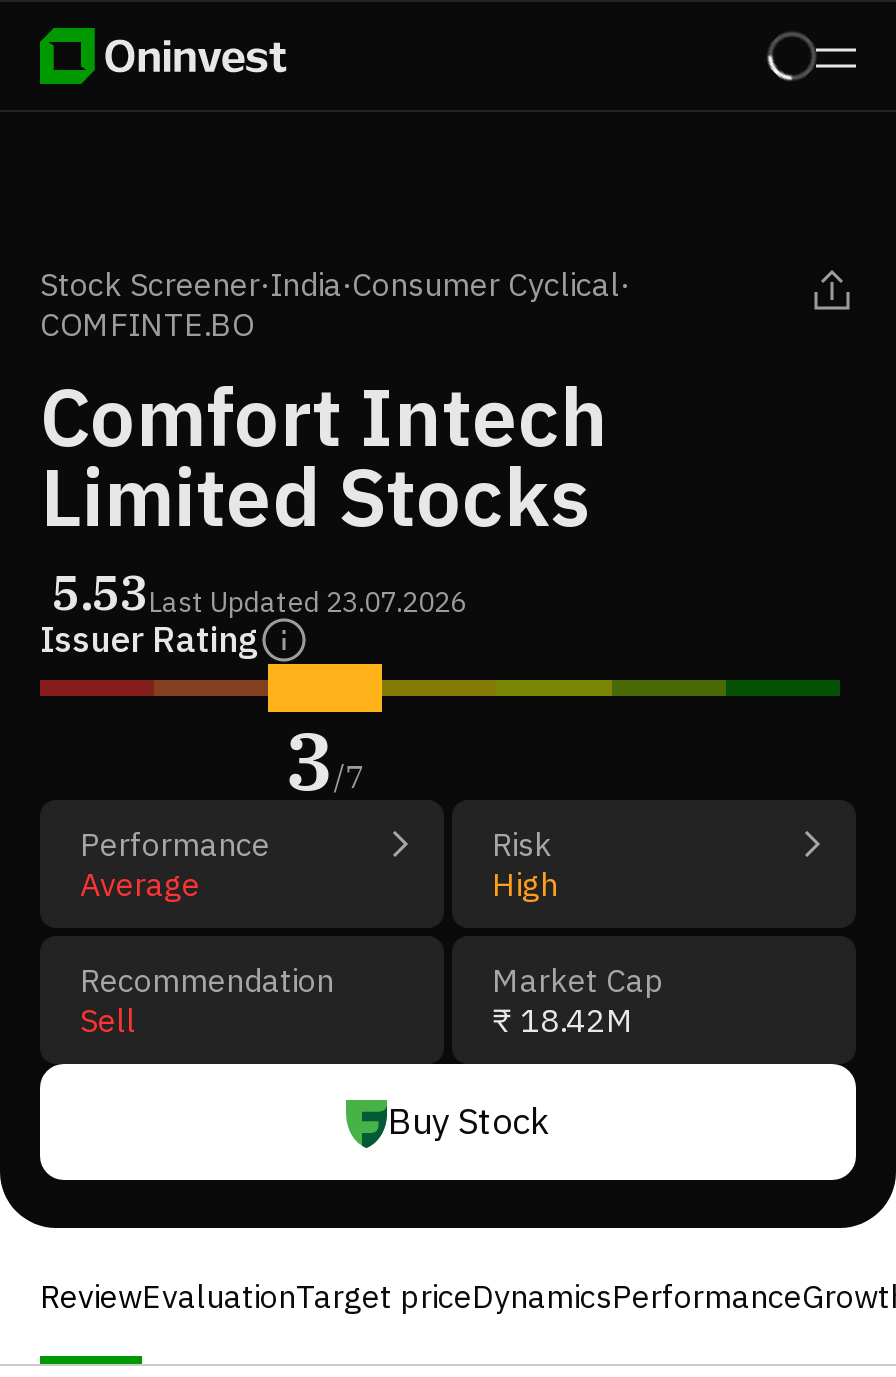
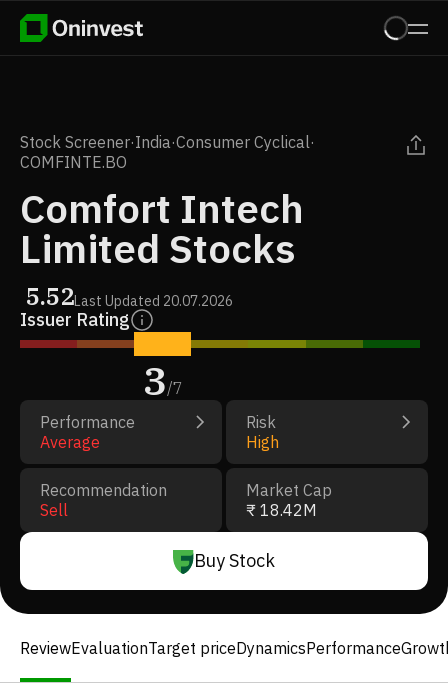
[52,560,466,624] 5.53Last Updated 23.07.2026 -> [26,280,233,312] 5.52Last Updated 20.07.2026

